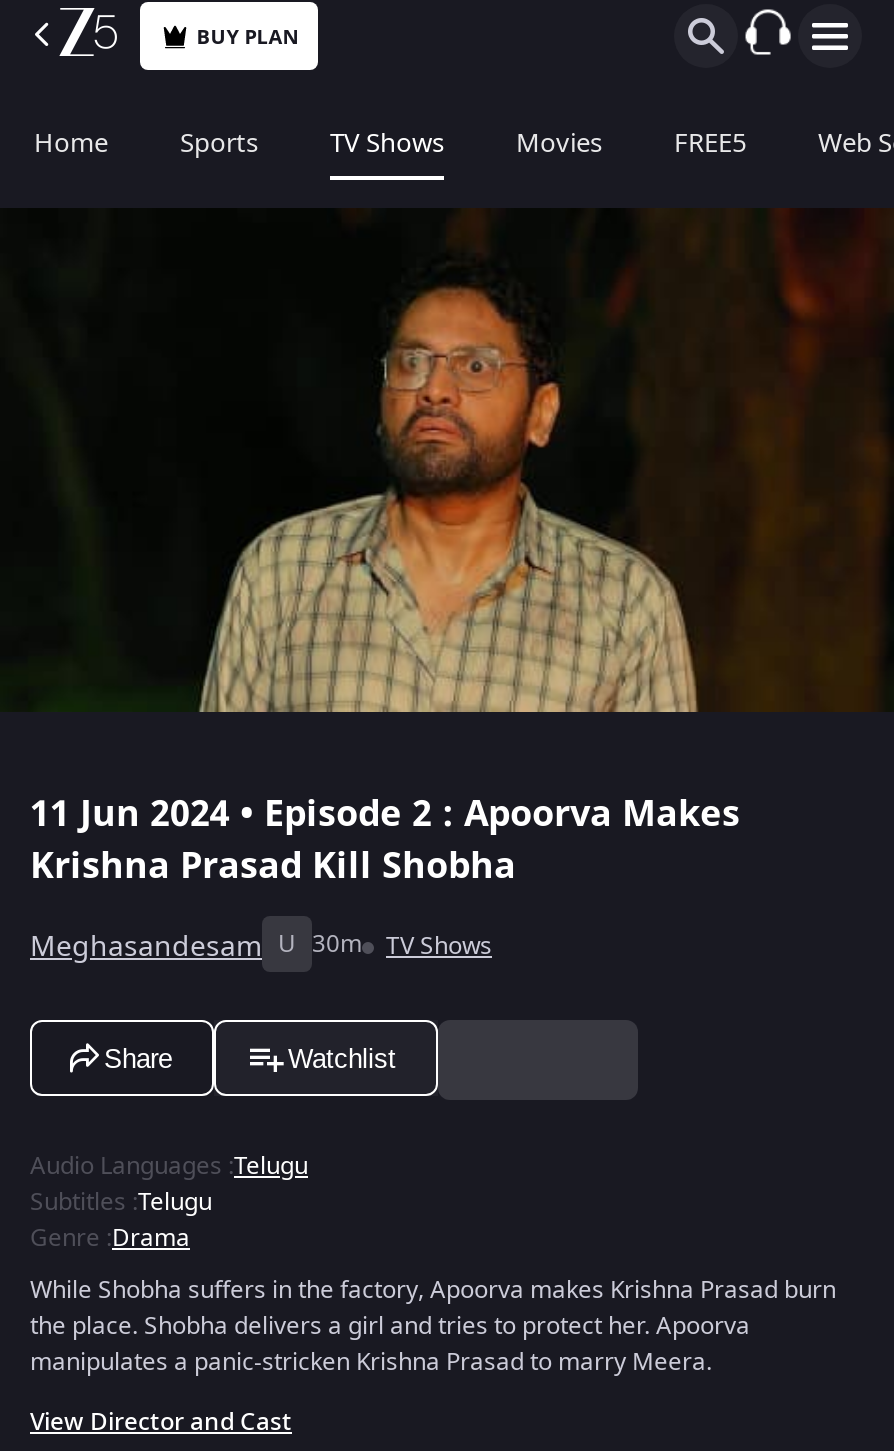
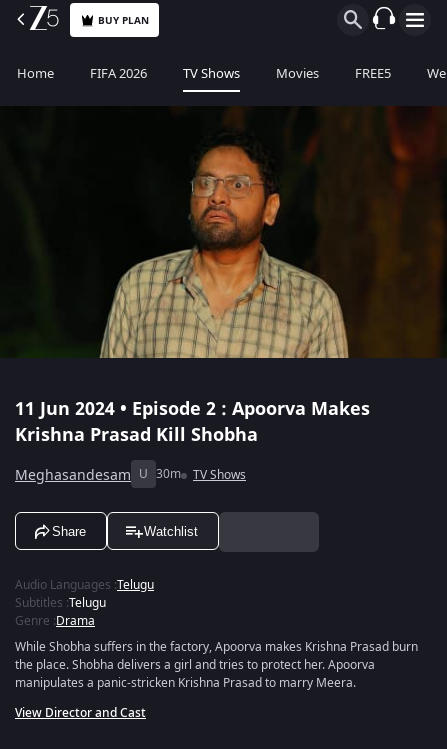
[180,124,258,162] Sports -> [90,64,147,83] FIFA 2026

